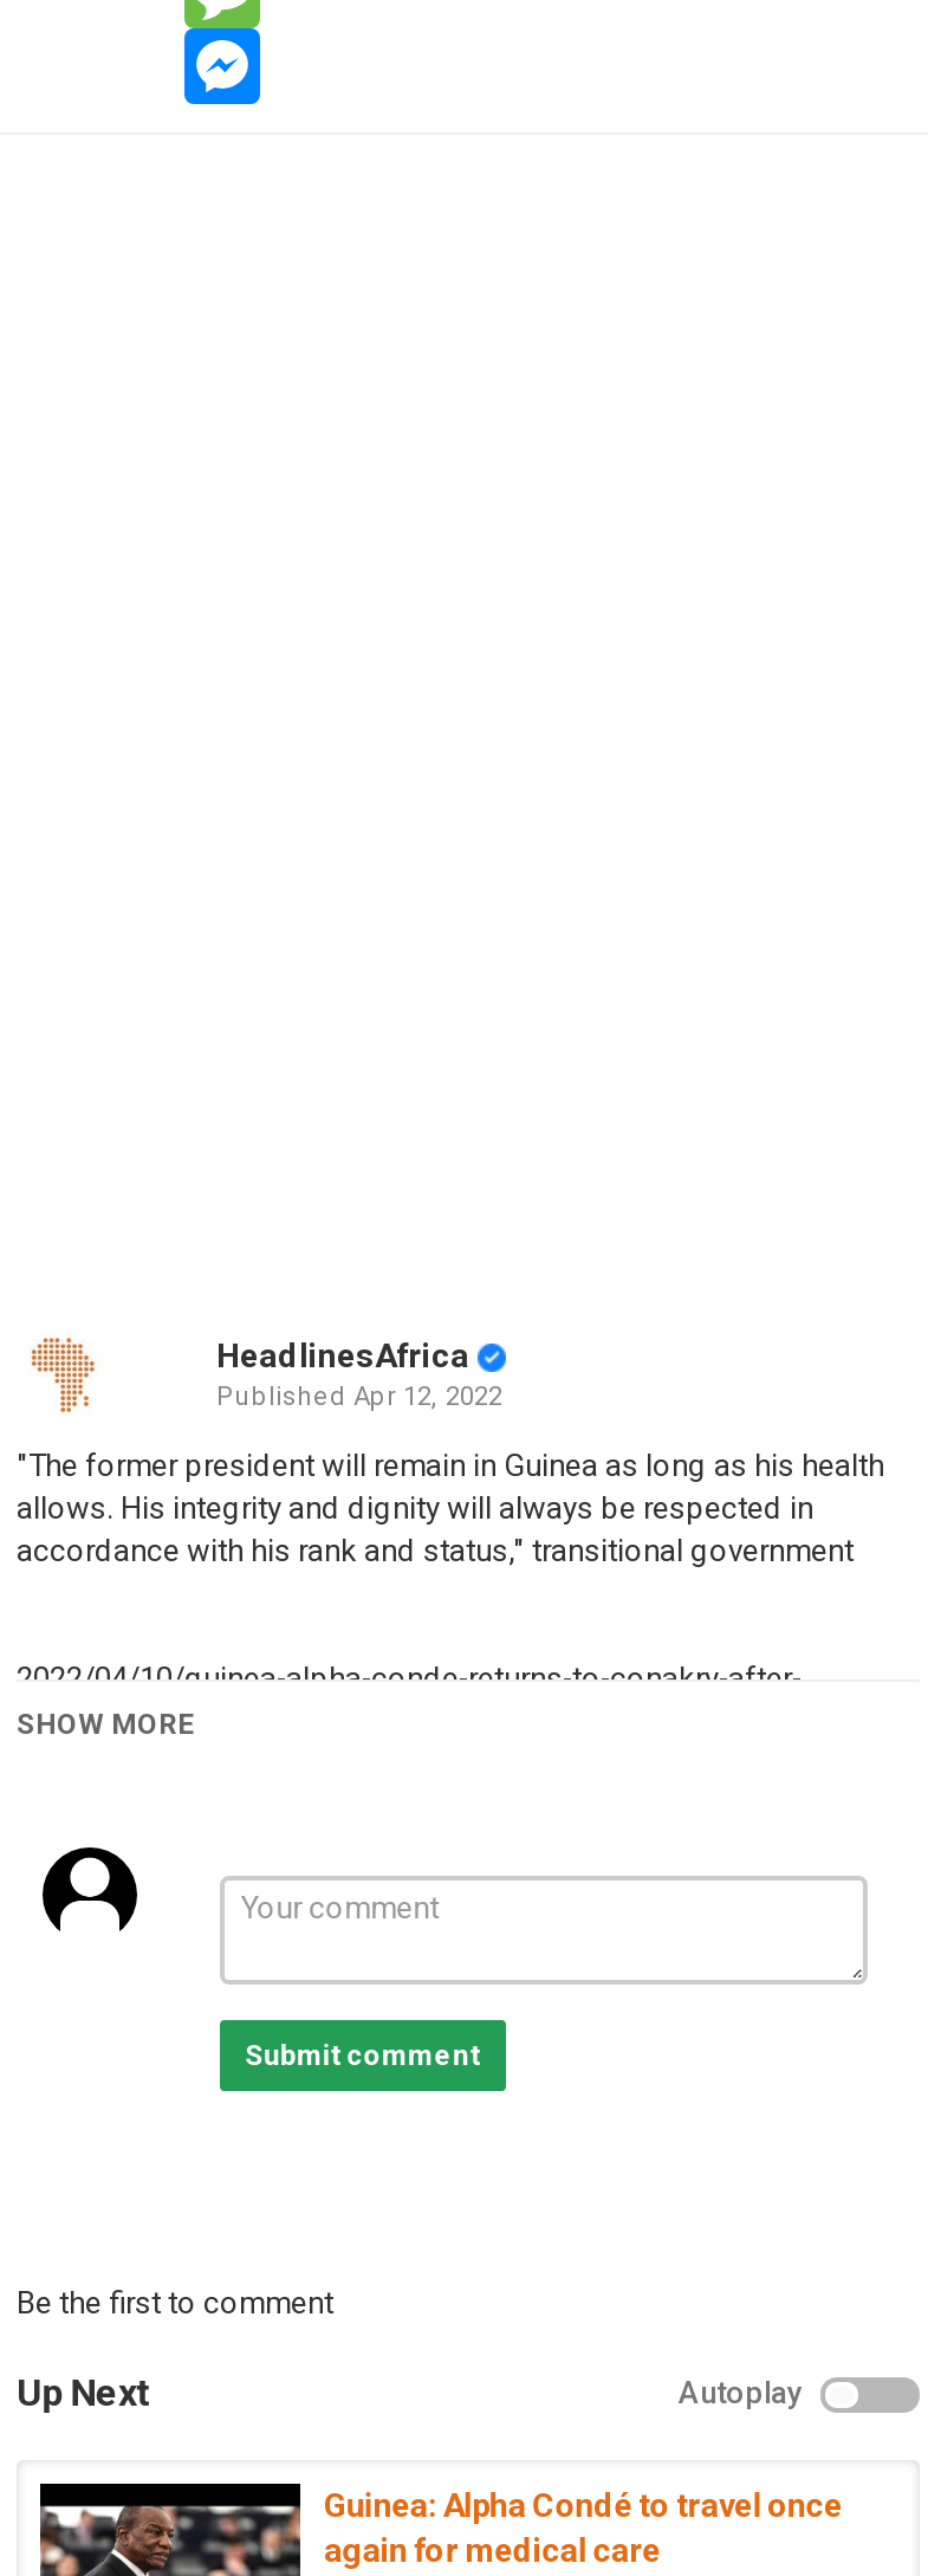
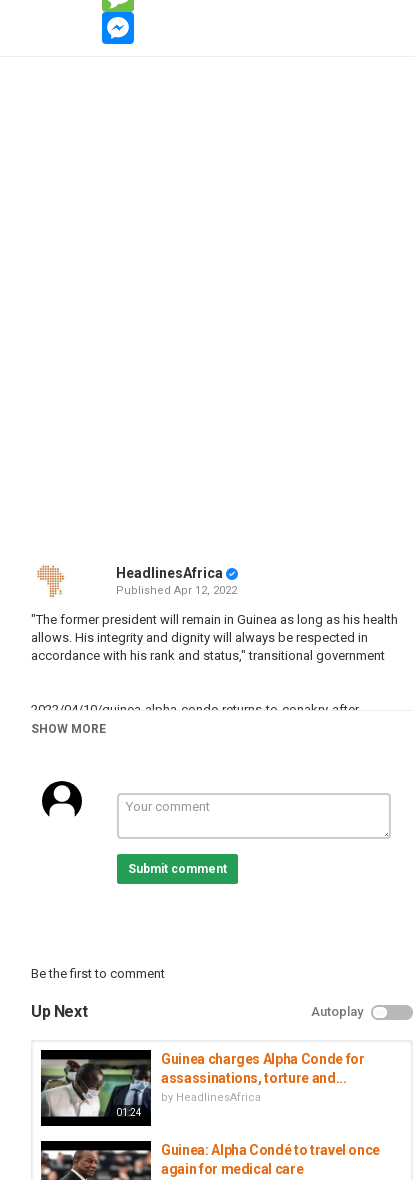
none -> [40,1059,150,1127] [image] | 01:24
none -> [161,1051,364,1104] Guinea charges Alpha Conde for | assassinations, torture and... | by HeadlinesAfrica

